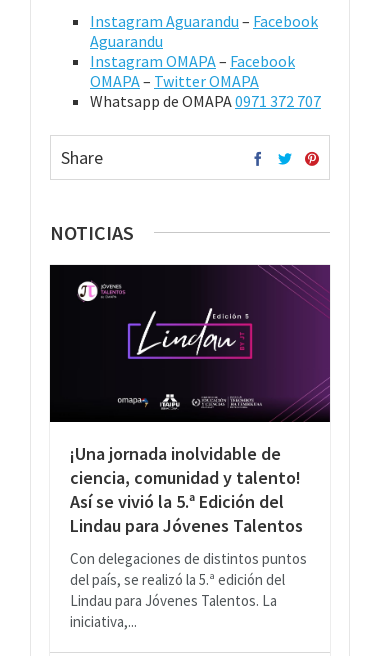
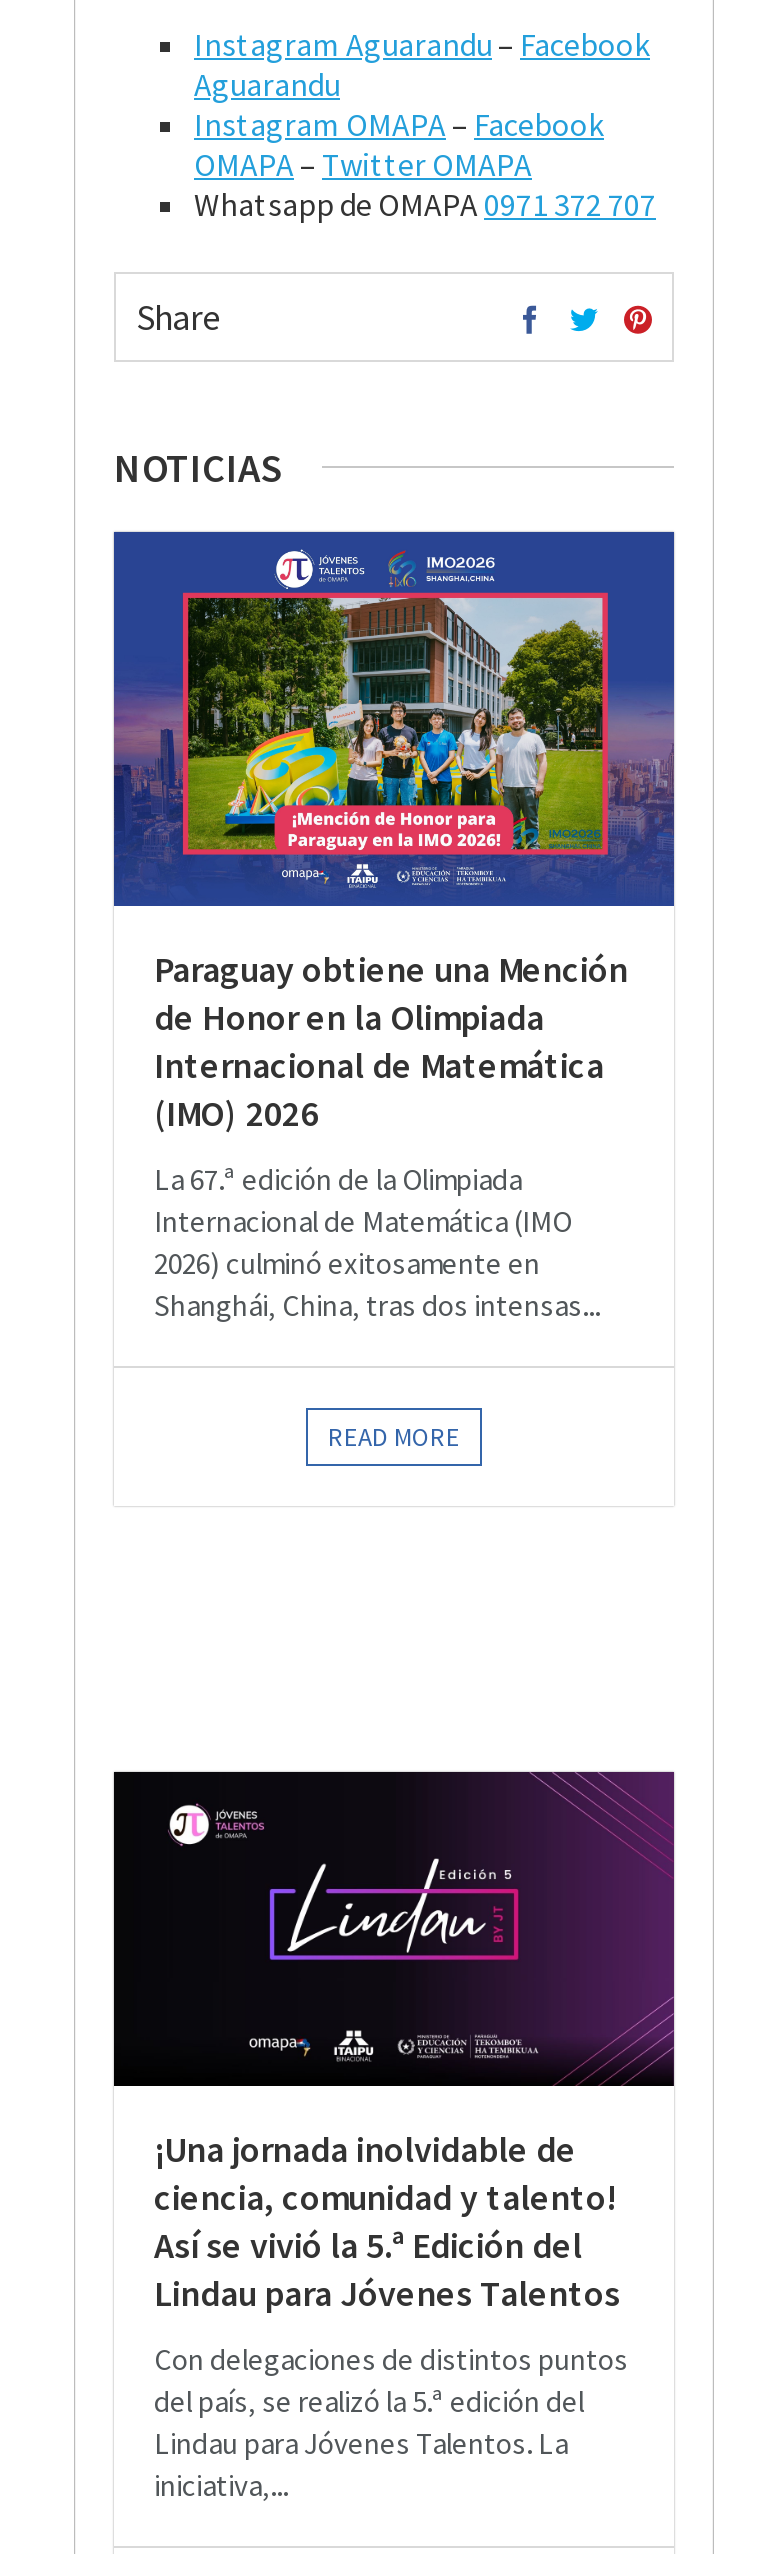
none -> [112,530,676,1324] [image] | Paraguay obtiene una Mención | de Honor en la Olimpiada | Internacional de Matemática | (IMO) 2026 | La 67.ª edición de la Olimpiada | Internacional de Matemática (IMO | 2026) culminó exitosamente en | Shanghái, China, tras dos intensas...
none -> [328,1420,460,1454] READ MORE

